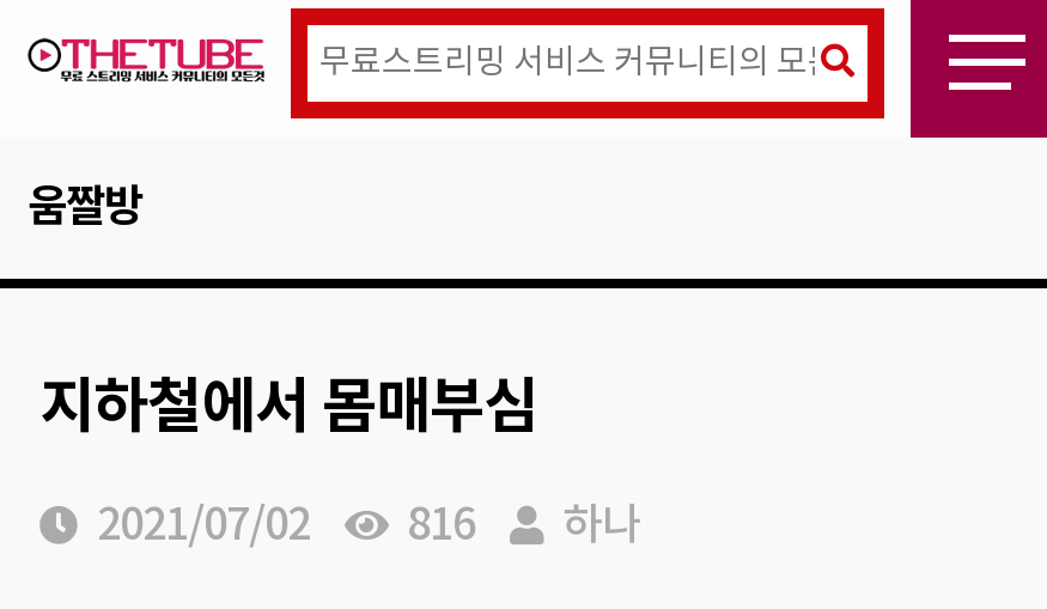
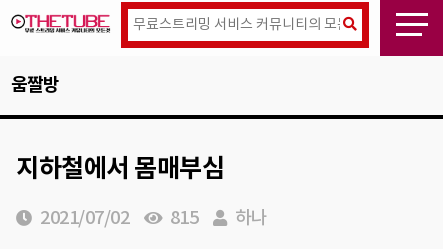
[89,501,641,552] 2021/07/02 816 하나 -> [36,208,267,229] 2021/07/02 815 하나

